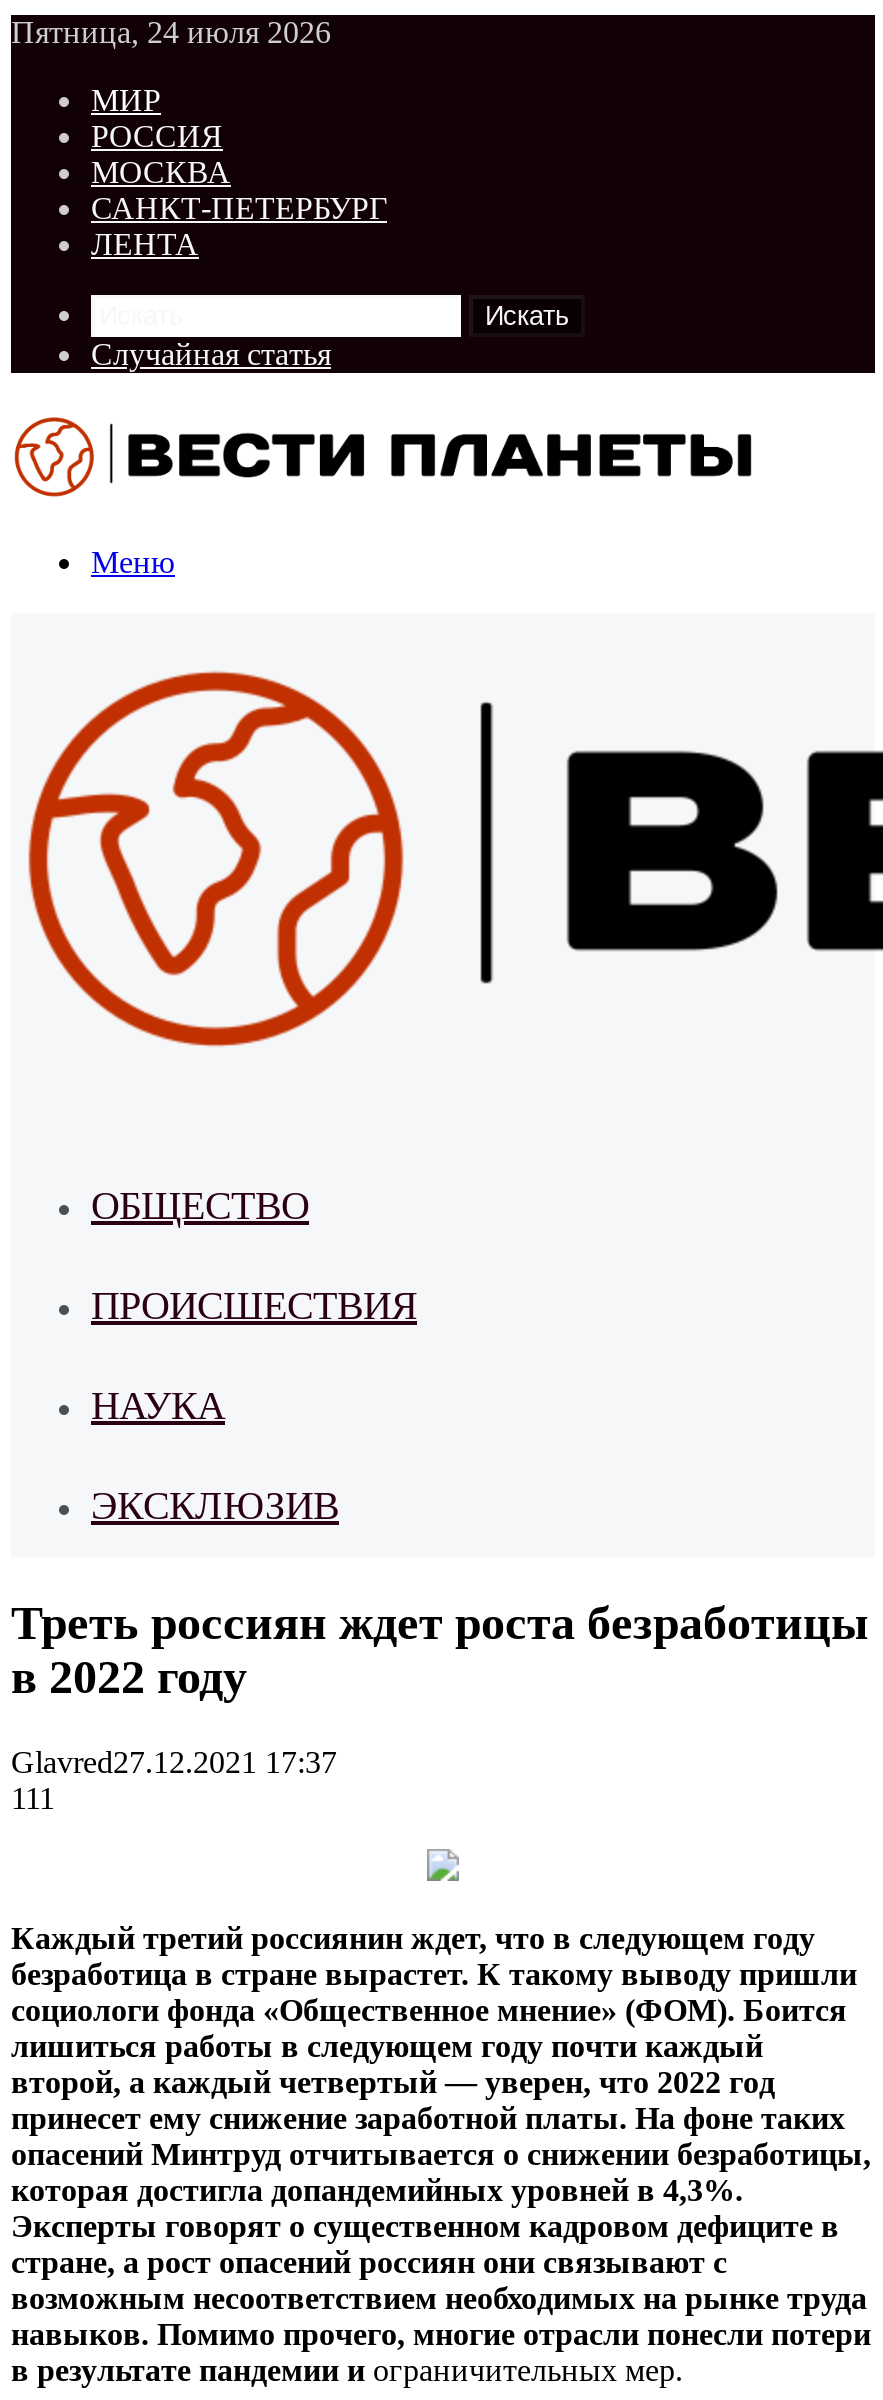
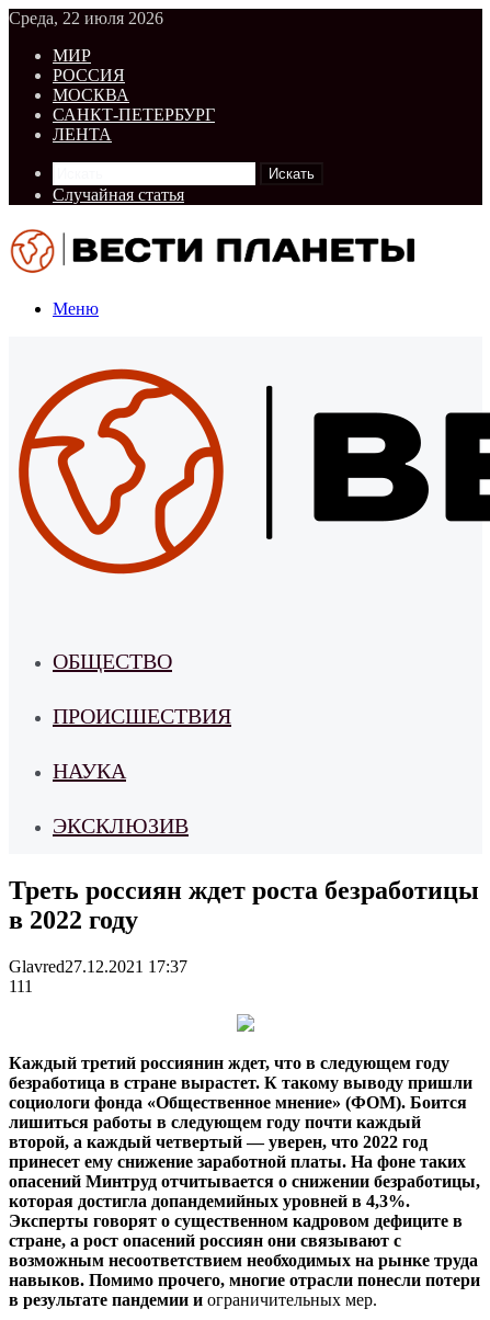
[11,15,331,49] Пятница, 24 июля 2026 -> [9,9,163,27] Среда, 22 июля 2026

